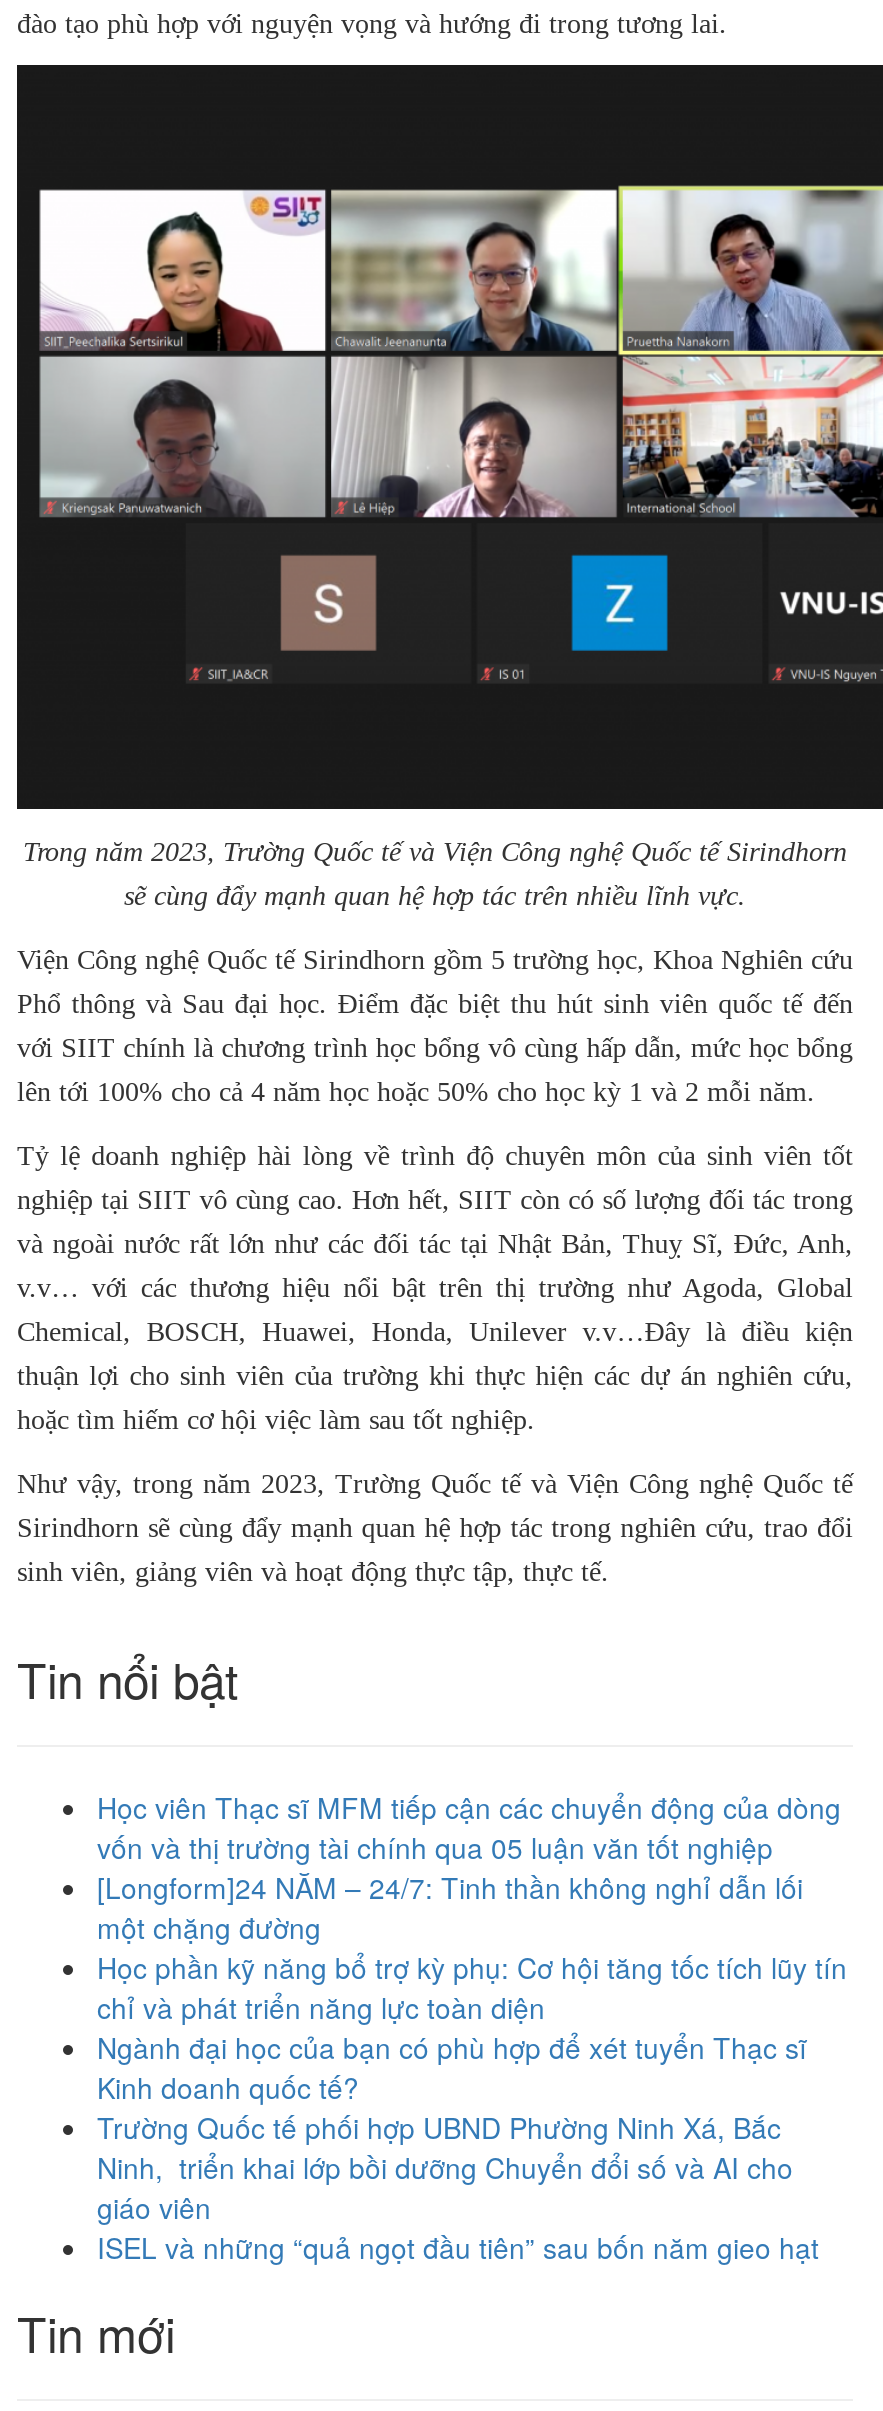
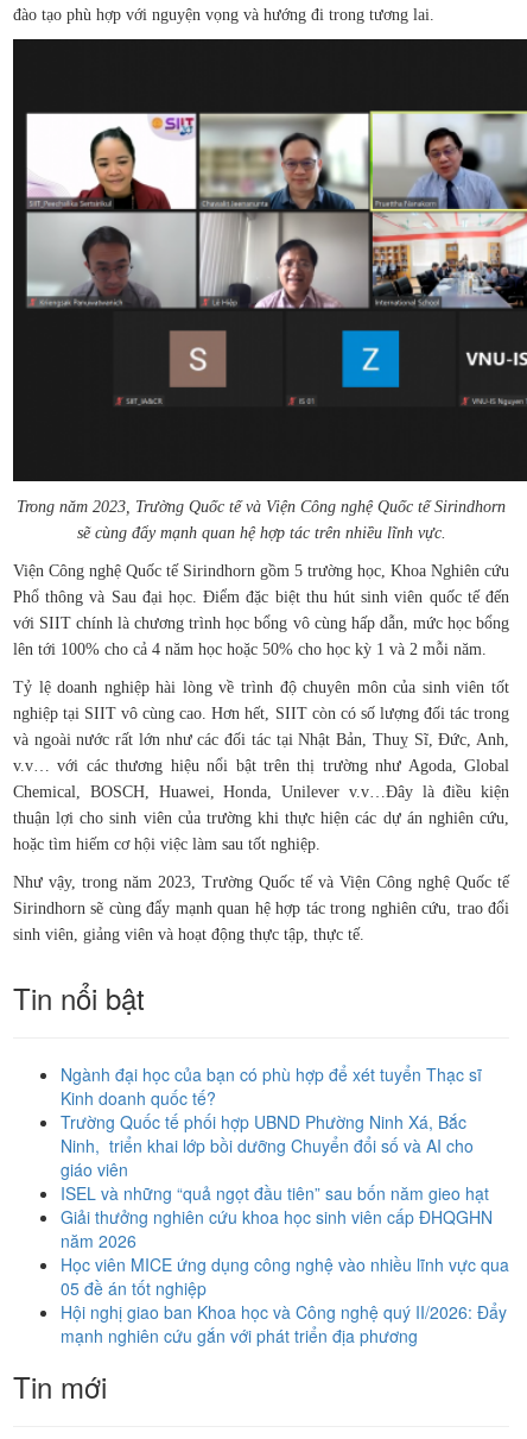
[97,1787,847,2027] Học viên Thạc sĩ MFM tiếp cận các chuyển động của dòng | vốn và thị trường tài chính qua 05 luận văn tốt nghiệp | [Longform]24 NĂM – 24/7: Tinh thần không nghỉ dẫn lối | một chặng đường | Học phần kỹ năng bổ trợ kỳ phụ: Cơ hội tăng tốc tích lũy tín | chỉ và phát triển năng lực toàn diện -> none
moved [97,2027,819,2267] -> [61,1062,489,1205]: Ngành đại học của bạn có phù hợp để xét tuyển Thạc sĩ | Kinh doanh quốc tế? | Trường Quốc tế phối hợp UBND Phường Ninh Xá, Bắc | Ninh, triển khai lớp bồi dưỡng Chuyển đổi số và AI cho | giáo viên | ISEL và những “quả ngọt đầu tiên” sau bốn năm gieo hạt
none -> [61,1205,509,1348] Giải thưởng nghiên cứu khoa học sinh viên cấp ĐHQGHN | năm 2026 | Học viên MICE ứng dụng công nghệ vào nhiều lĩnh vực qua | 05 đề án tốt nghiệp | Hội nghị giao ban Khoa học và Công nghệ quý II/2026: Đẩy | mạnh nghiên cứu gắn với phát triển địa phương

